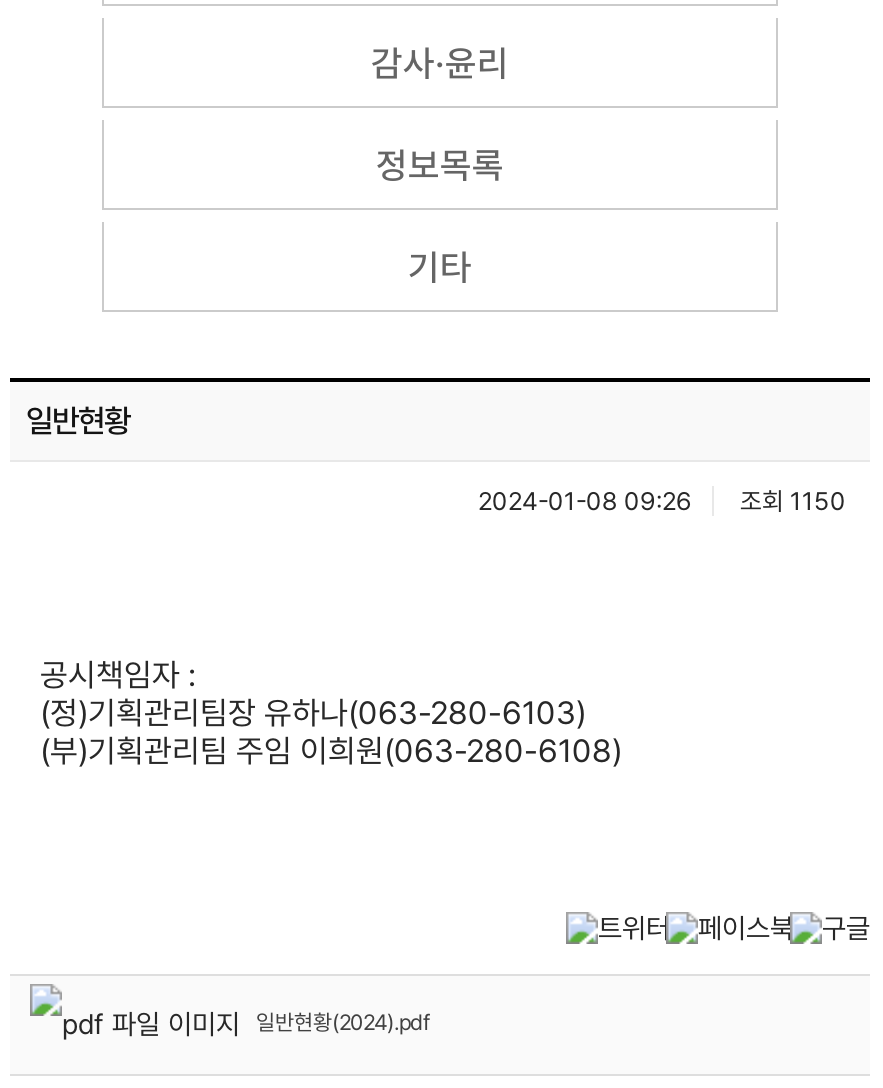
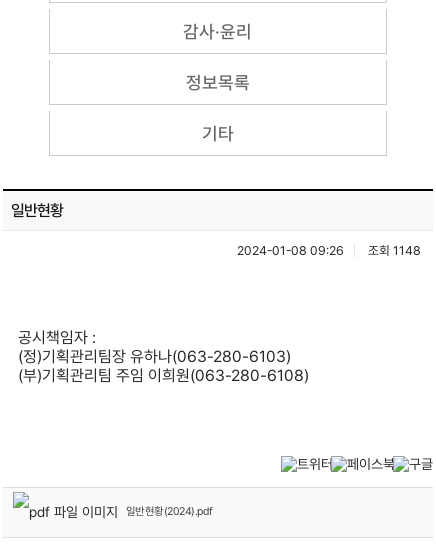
[478,486,846,516] 2024-01-08 09:26 조회 1150 -> [237,243,421,258] 2024-01-08 09:26 조회 1148

